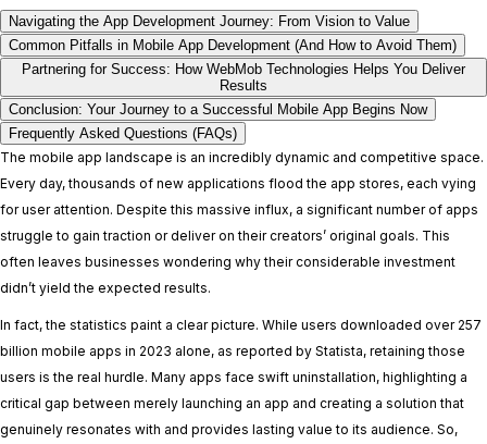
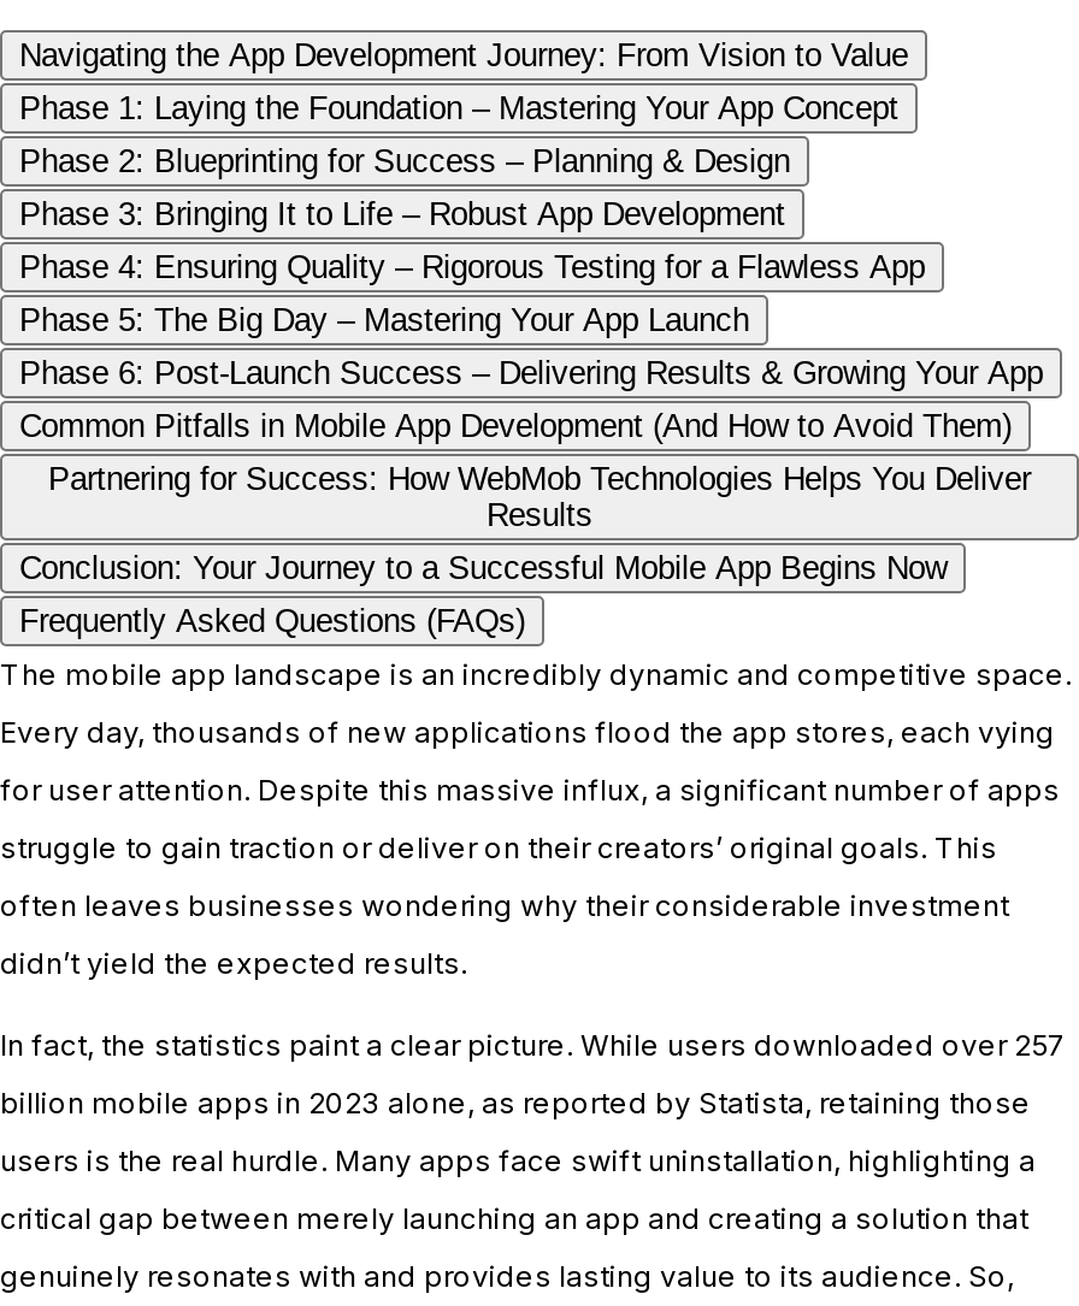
none -> [19,91,1043,392] Phase 1: Laying the Foundation – Mastering Your App Concept | Phase 2: Blueprinting for Success – Planning & Design | Phase 3: Bringing It to Life – Robust App Development | Phase 4: Ensuring Quality – Rigorous Testing for a Flawless App | Phase 5: The Big Day – Mastering Your App Launch | Phase 6: Post-Launch Success – Delivering Results & Growing Your App

